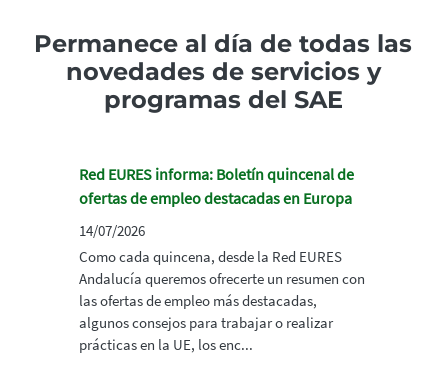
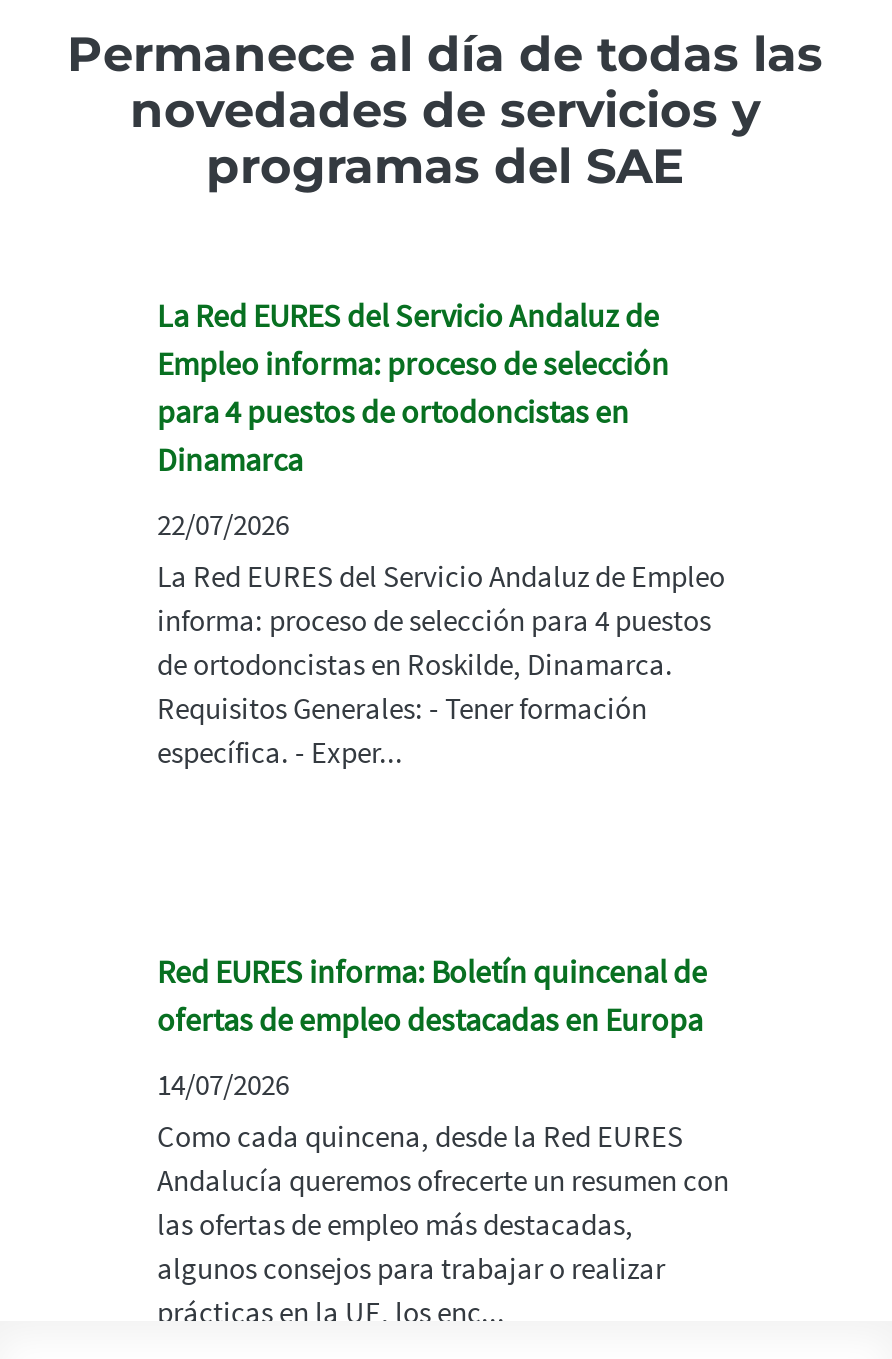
none -> [157,295,725,771] La Red EURES del Servicio Andaluz de | Empleo informa: proceso de selección | para 4 puestos de ortodoncistas en | Dinamarca | 22/07/2026 | La Red EURES del Servicio Andaluz de Empleo | informa: proceso de selección para 4 puestos | de ortodoncistas en Roskilde, Dinamarca. | Requisitos Generales: - Tener formación | específica. - Exper...

